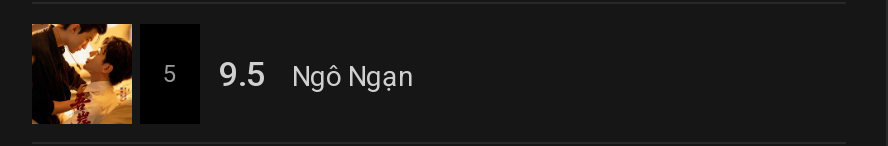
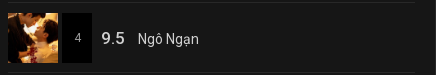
[163,53,414,93] 5 9.5 Ngô Ngạn -> [73,28,199,48] 4 9.5 Ngô Ngạn

